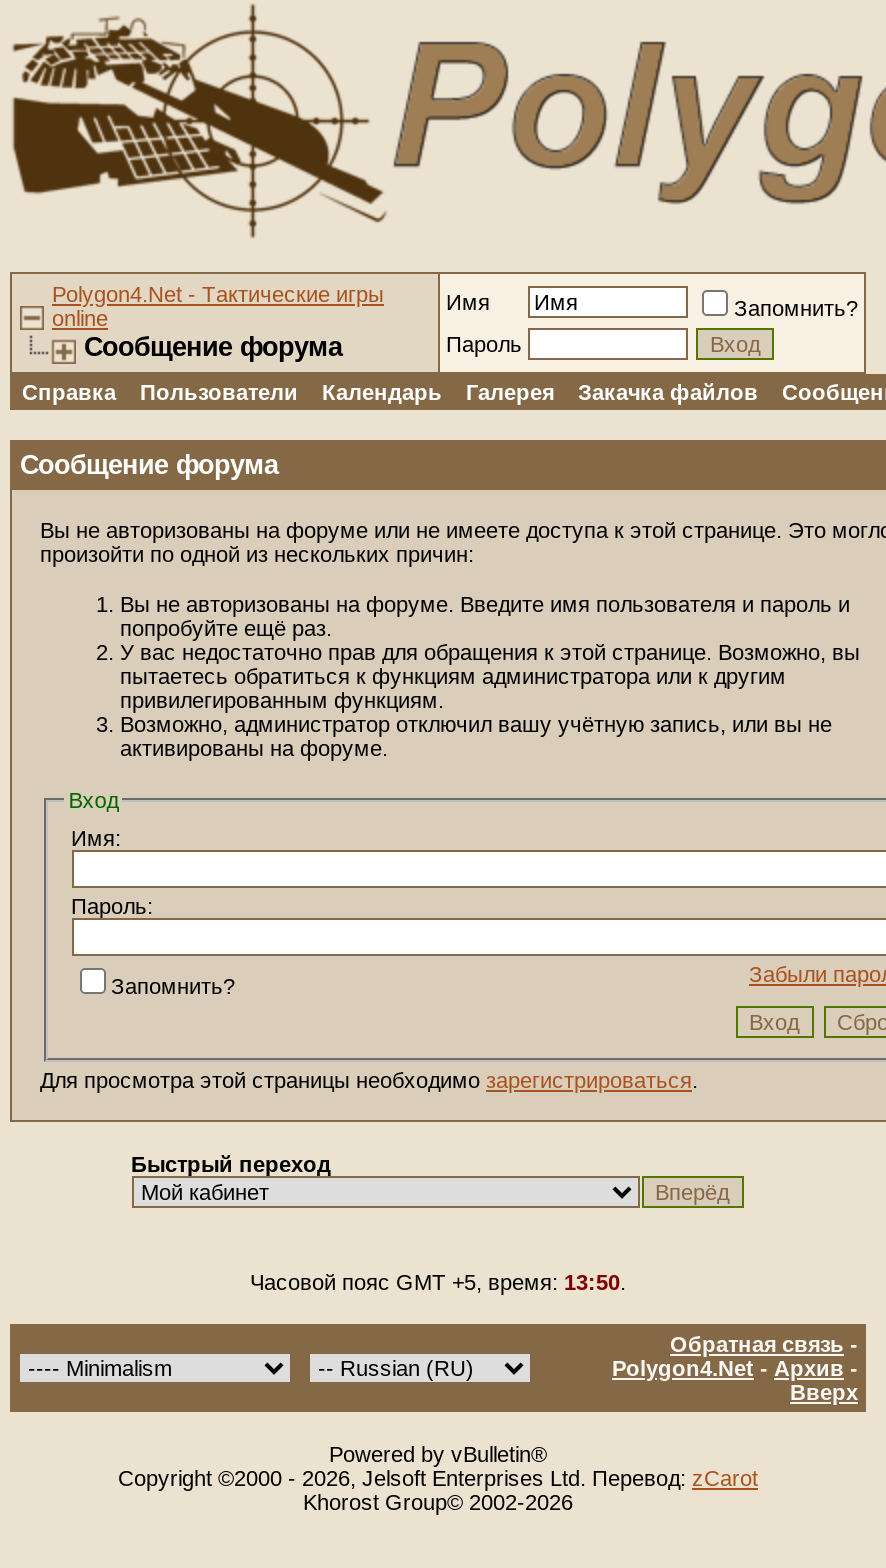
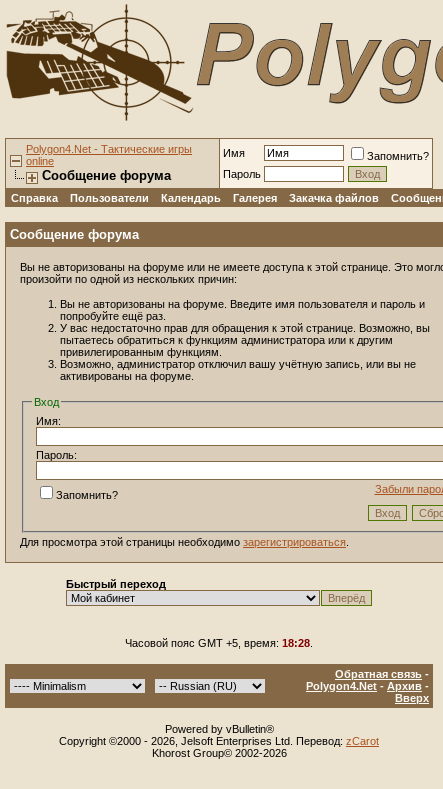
[250,1270,626,1294] Часовой пояс GMT +5, время: 13:50. -> [125,637,313,649] Часовой пояс GMT +5, время: 18:28.

